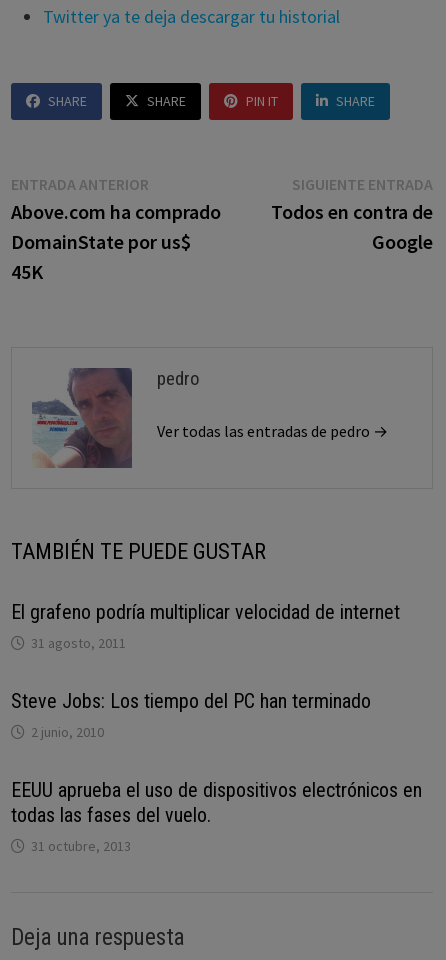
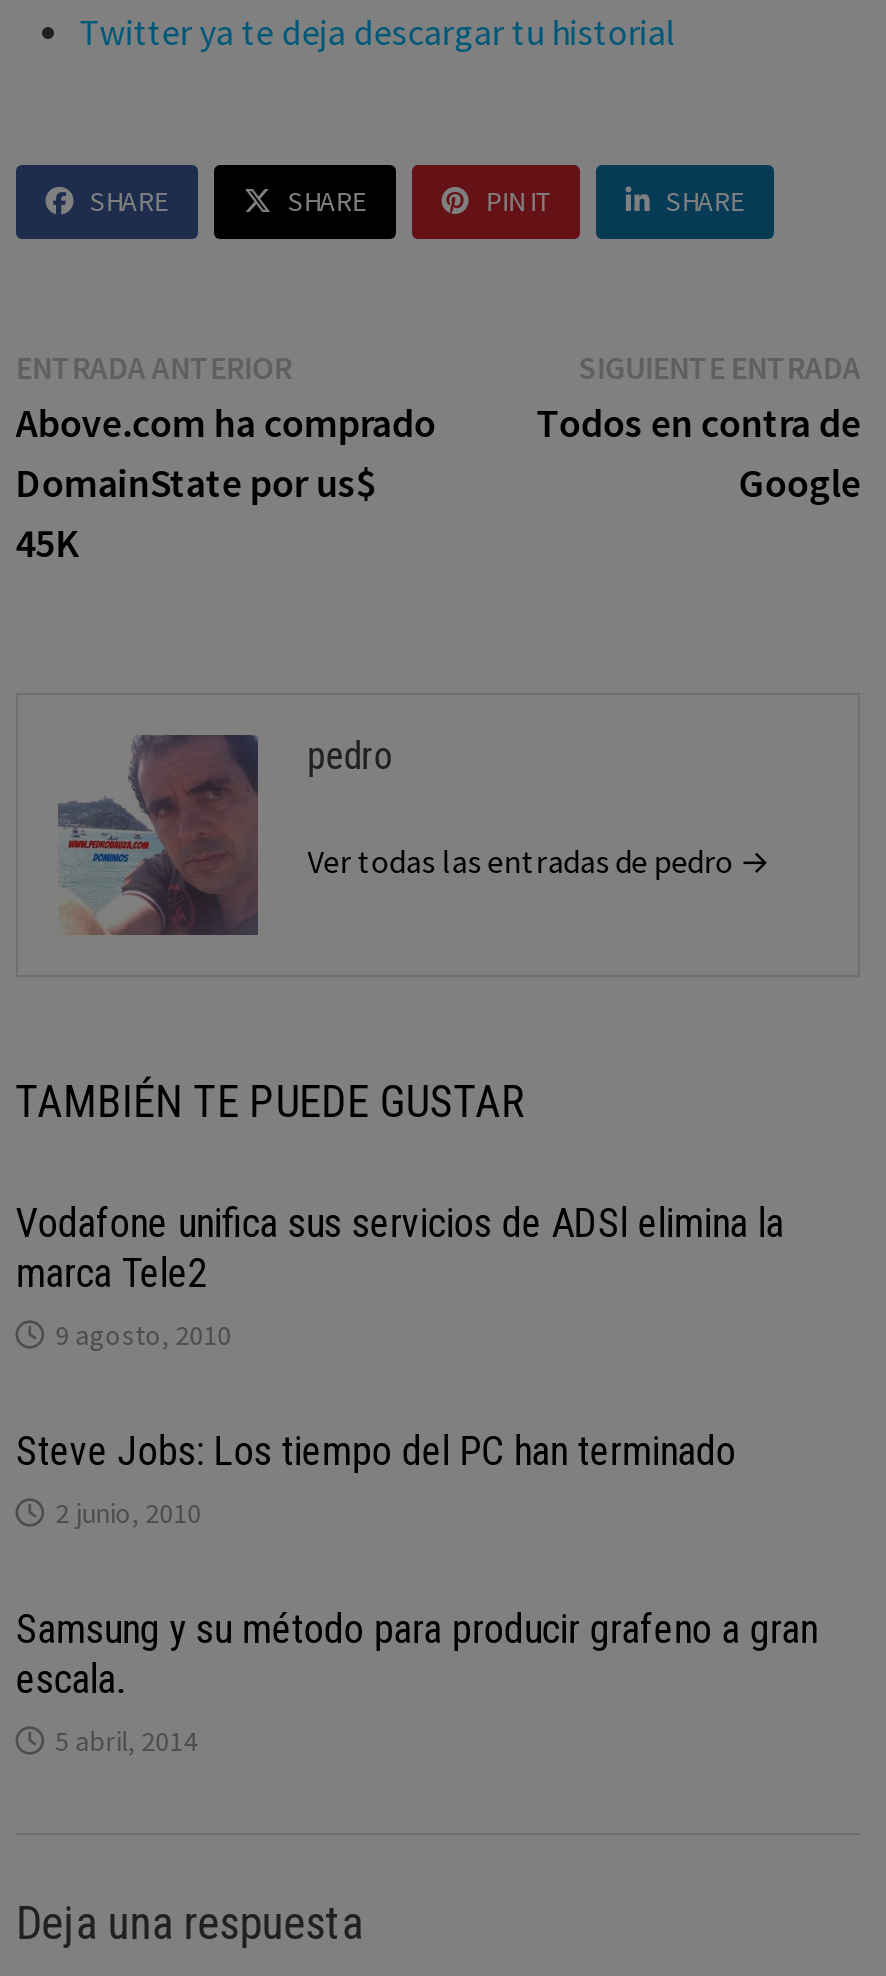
[11,600,400,652] El grafeno podría multiplicar velocidad de internet | 31 agosto, 2011 -> [16,1199,784,1353] Vodafone unifica sus servicios de ADSl elimina la | marca Tele2 | 9 agosto, 2010
[11,778,422,855] EEUU aprueba el uso de dispositivos electrónicos en | todas las fases del vuelo. | 31 octubre, 2013 -> [16,1605,818,1759] Samsung y su método para producir grafeno a gran | escala. | 5 abril, 2014

